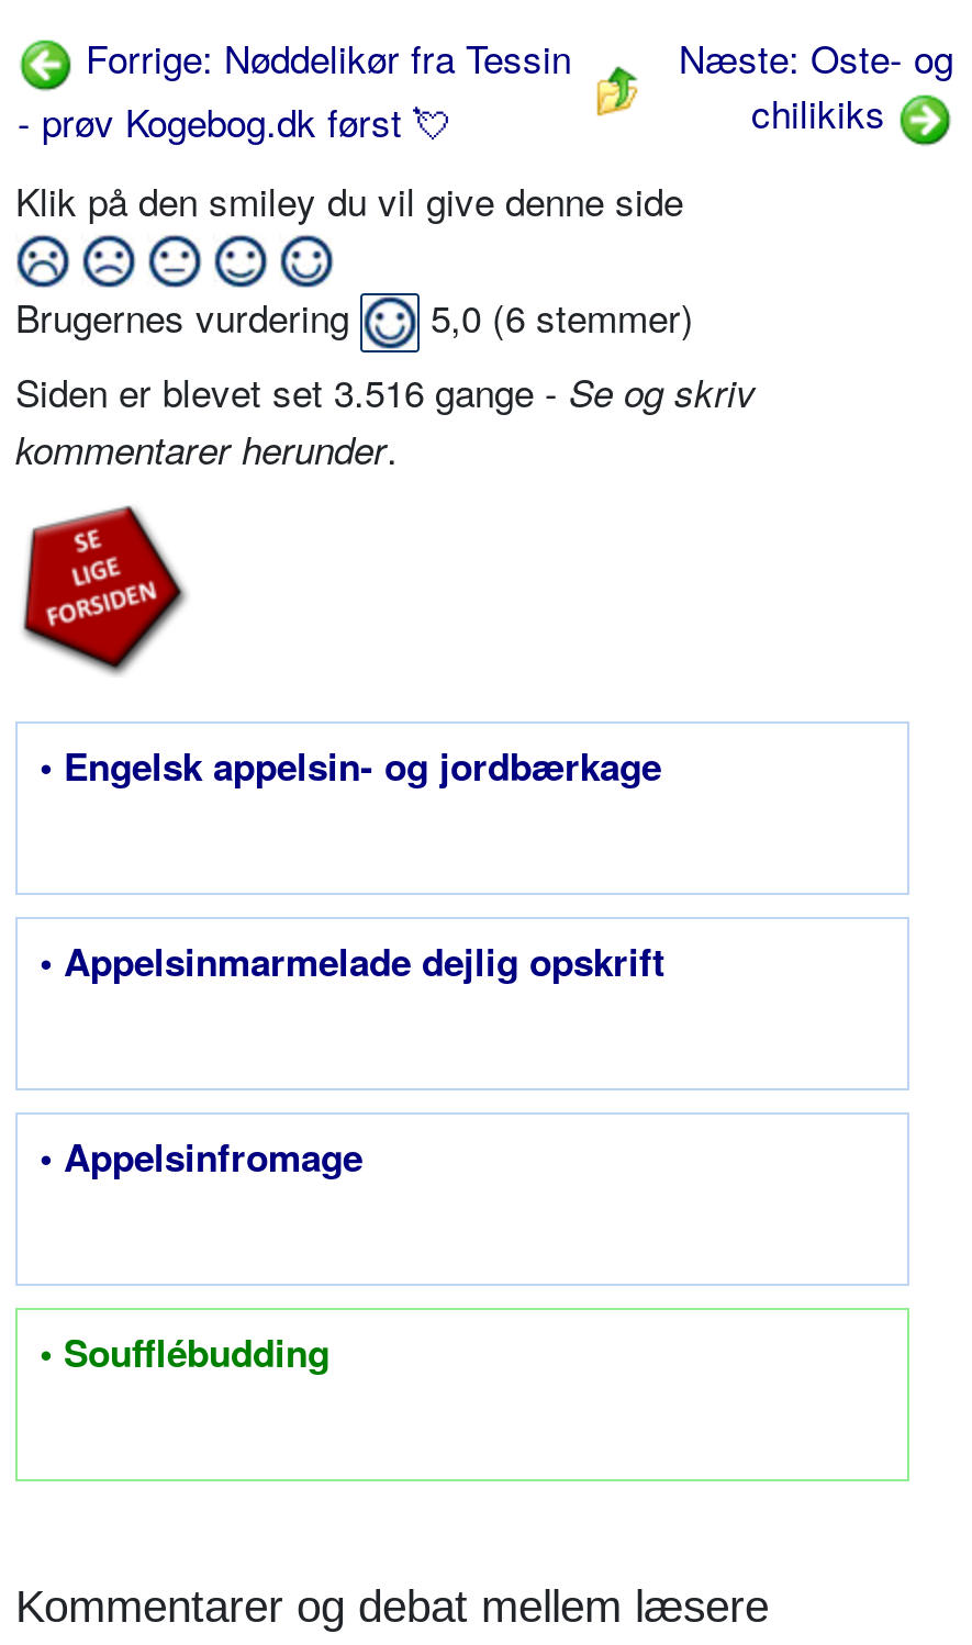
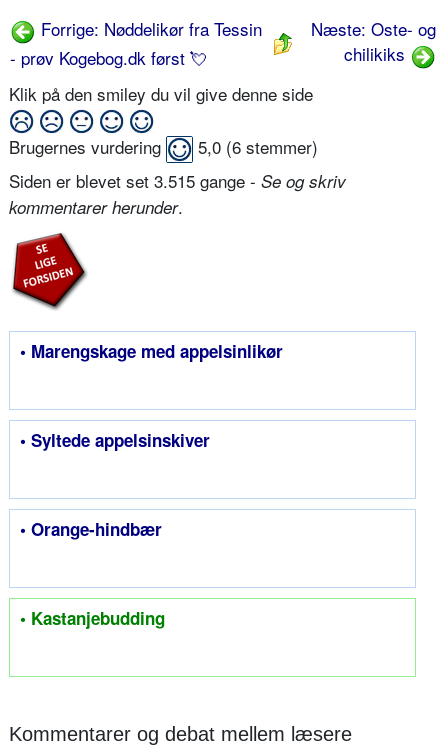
[15,364,756,419] Siden er blevet set 3.516 gange - Se og skriv -> [9,168,346,193] Siden er blevet set 3.515 gange - Se og skriv
[40,739,661,792] • Engelsk appelsin- og jordbærkage -> [20,339,283,363] • Marengskage med appelsinlikør
[40,935,666,987] • Appelsinmarmelade dejlig opskrift -> [20,428,210,452] • Syltede appelsinskiver
[40,1130,362,1183] • Appelsinfromage -> [20,517,162,541] • Orange-hindbær
[40,1326,329,1378] • Soufflébudding -> [20,606,165,630] • Kastanjebudding

